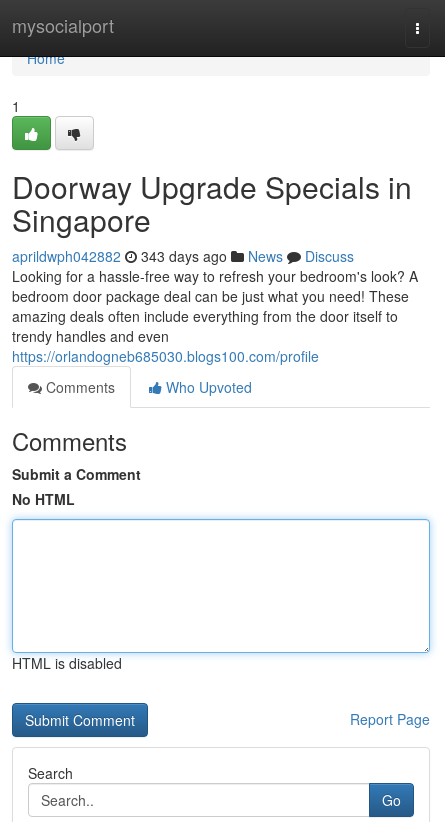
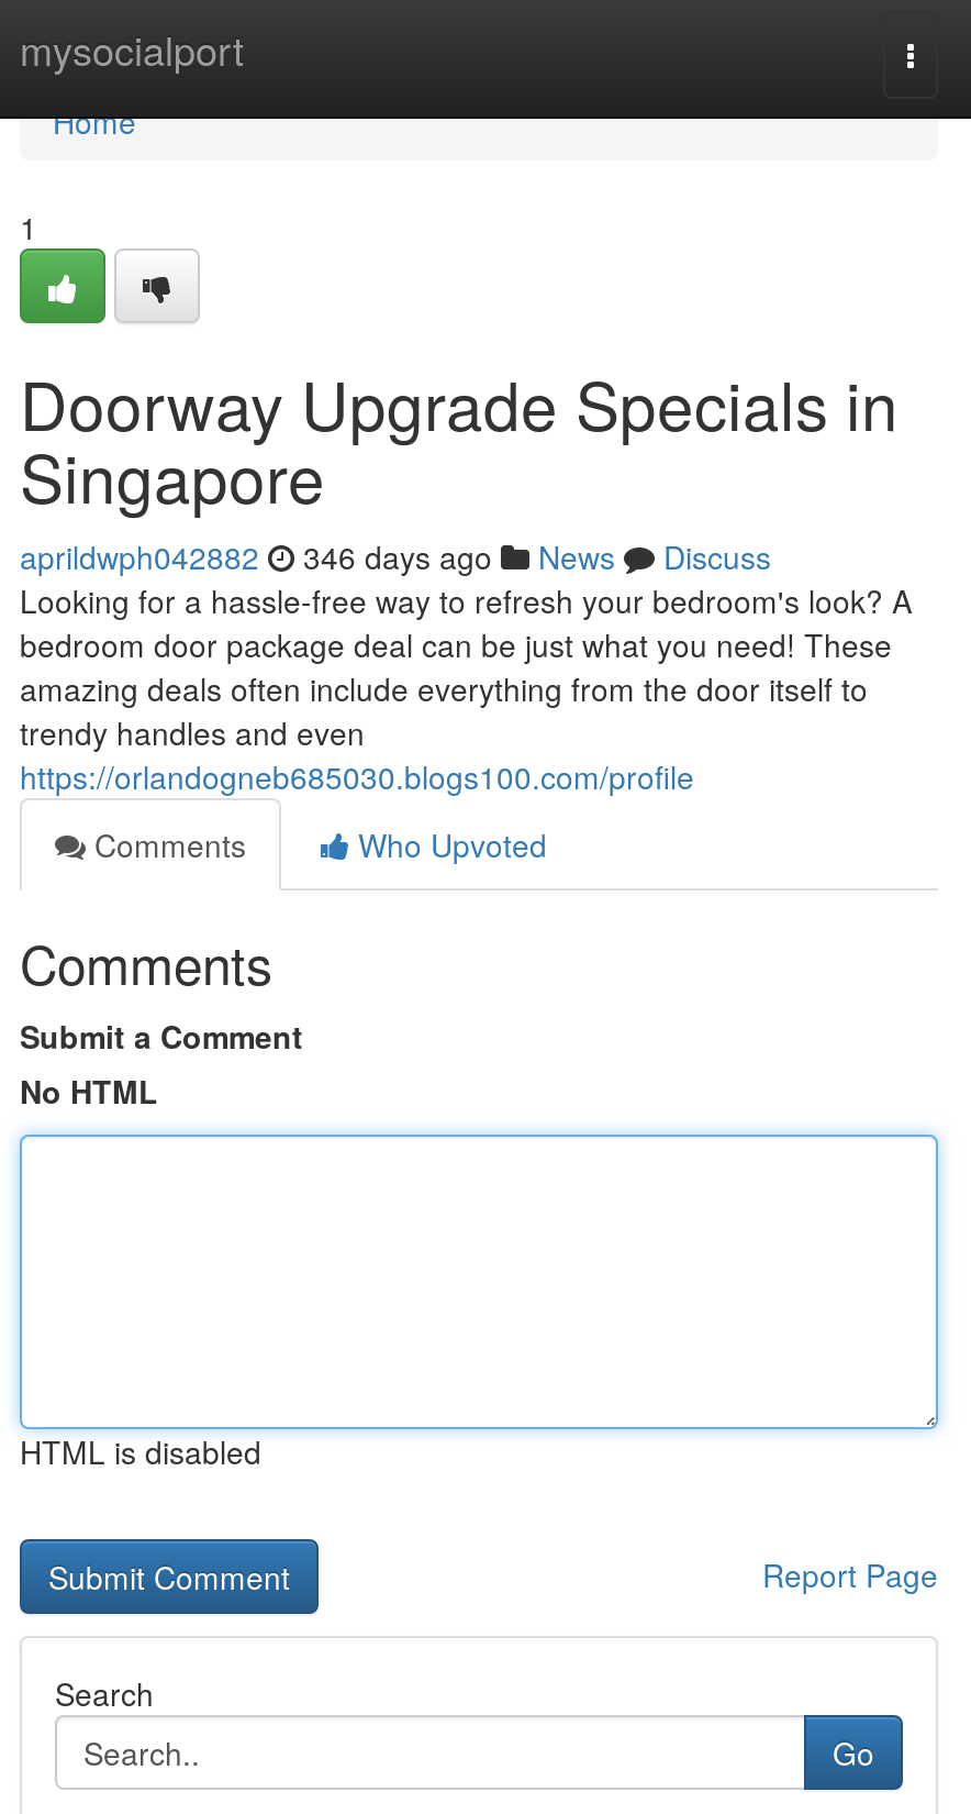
[12,246,354,266] aprildwph042882 343 days ago News Discuss -> [20,534,771,578] aprildwph042882 346 days ago News Discuss

